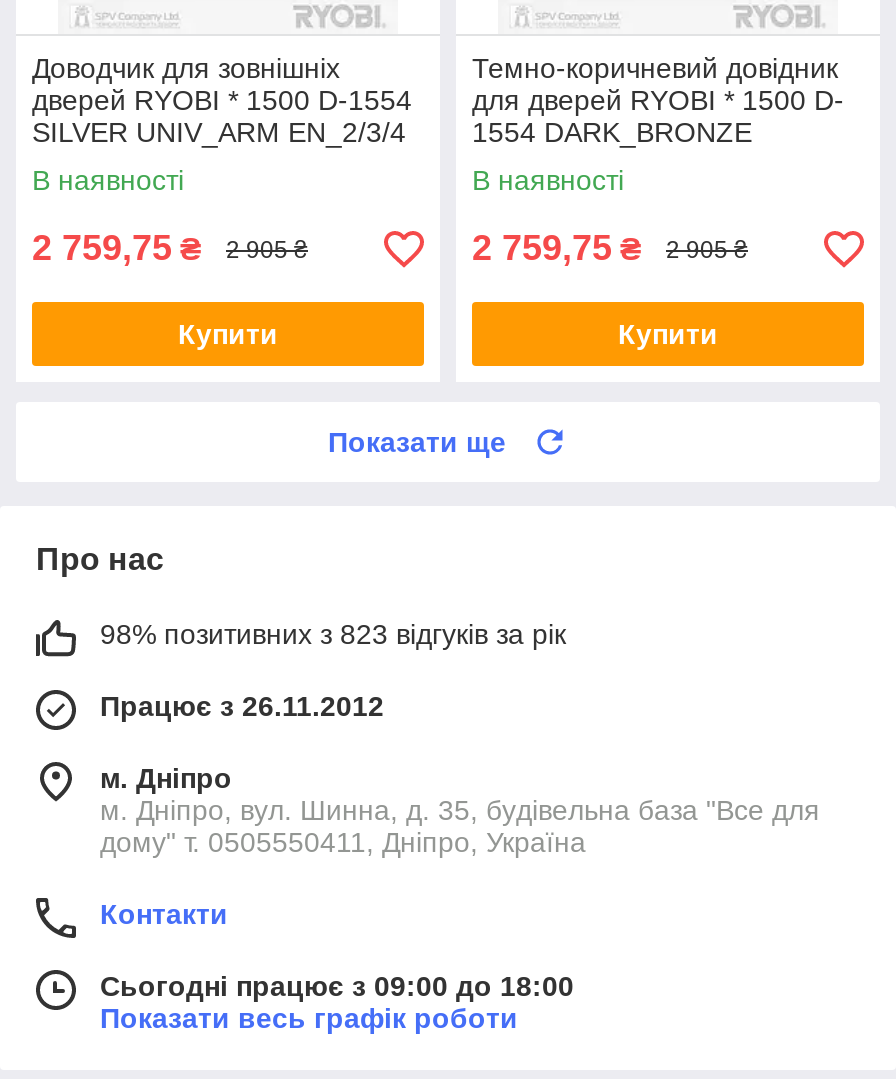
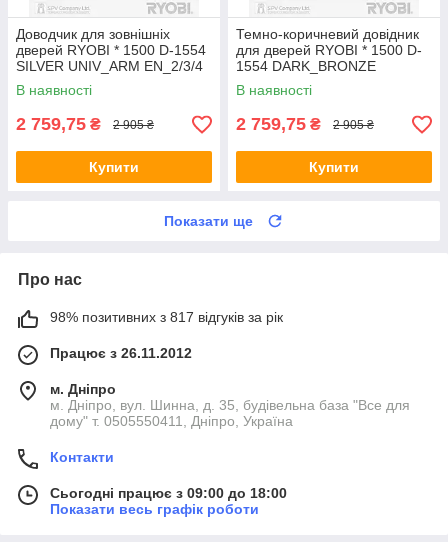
[100,619,566,651] 98% позитивних з 823 відгуків за рік -> [50,309,283,325] 98% позитивних з 817 відгуків за рік

